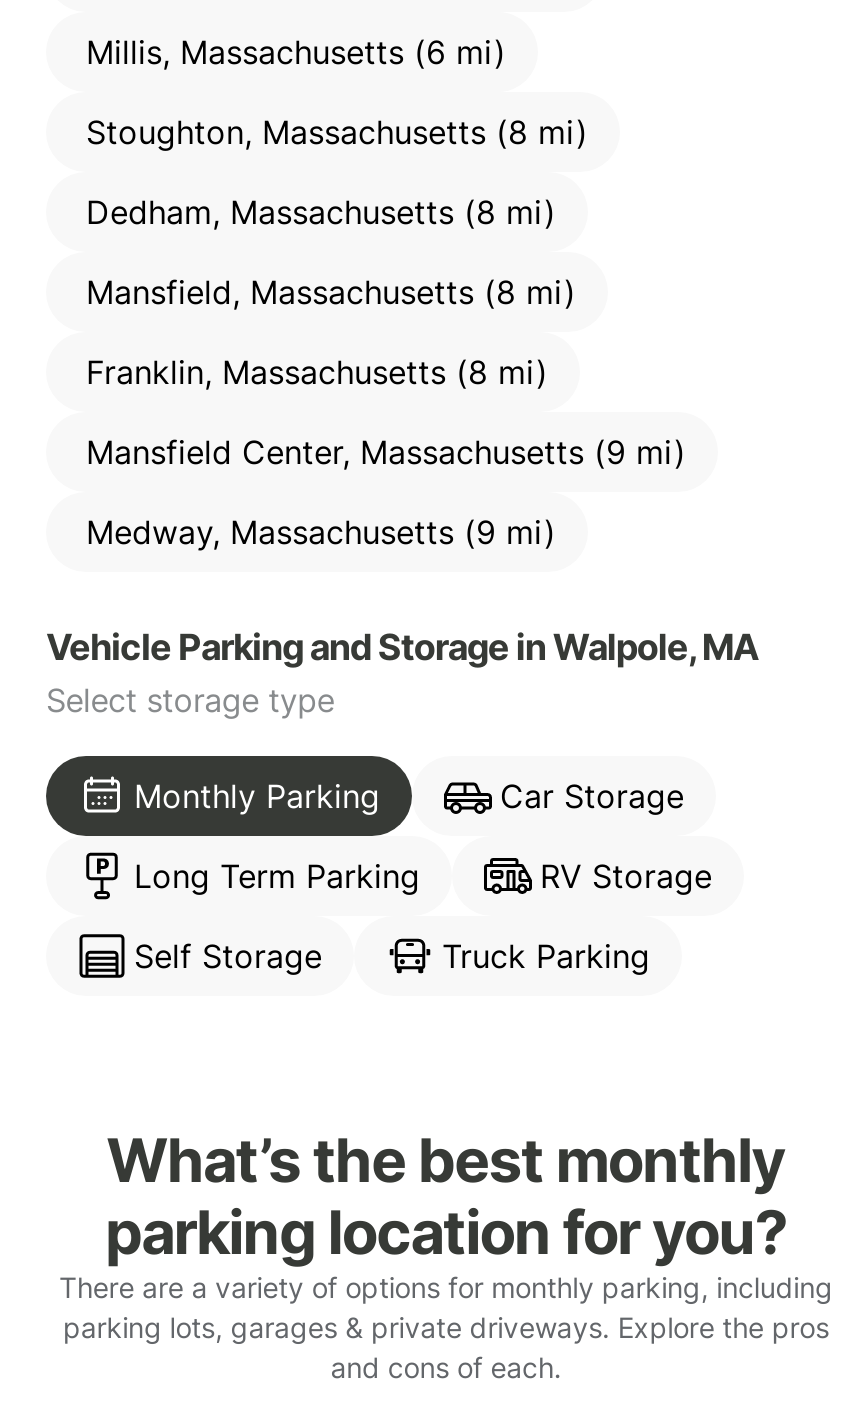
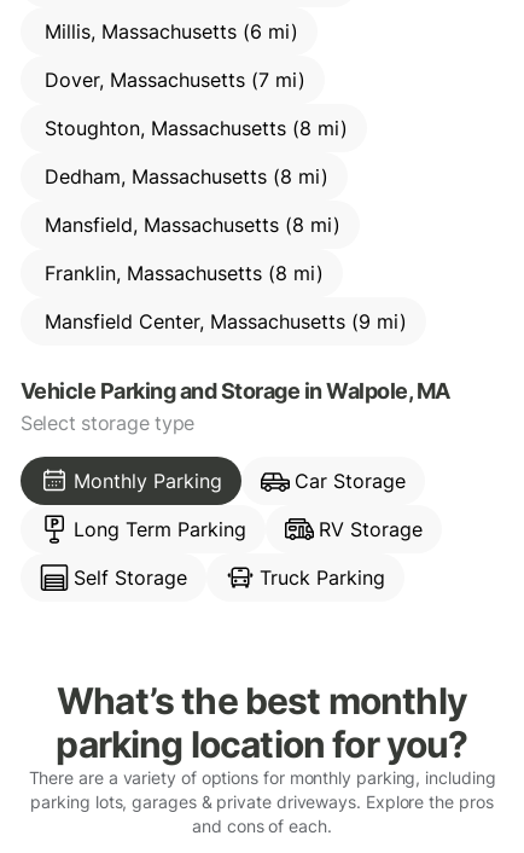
none -> [45,67,305,91] Dover, Massachusetts (7 mi)
moved [86,111,686,471] -> [45,116,407,333]: Stoughton, Massachusetts (8 mi) | Dedham, Massachusetts (8 mi) | Mansfield, Massachusetts (8 mi) | Franklin, Massachusetts (8 mi) | Mansfield Center, Massachusetts (9 mi)
[86,511,556,551] Medway, Massachusetts (9 mi) -> none

